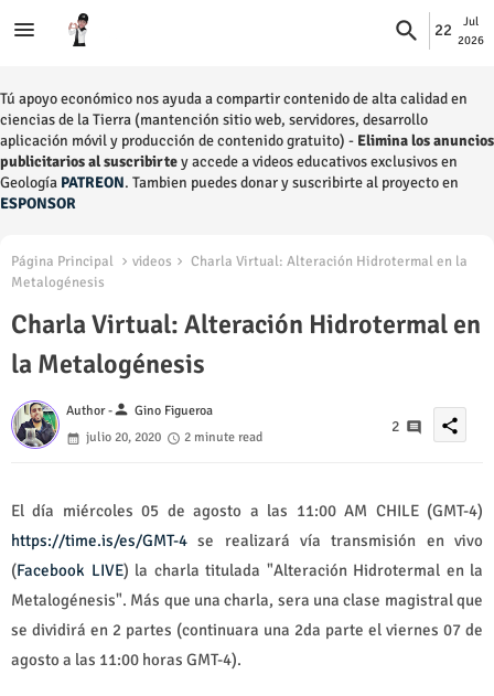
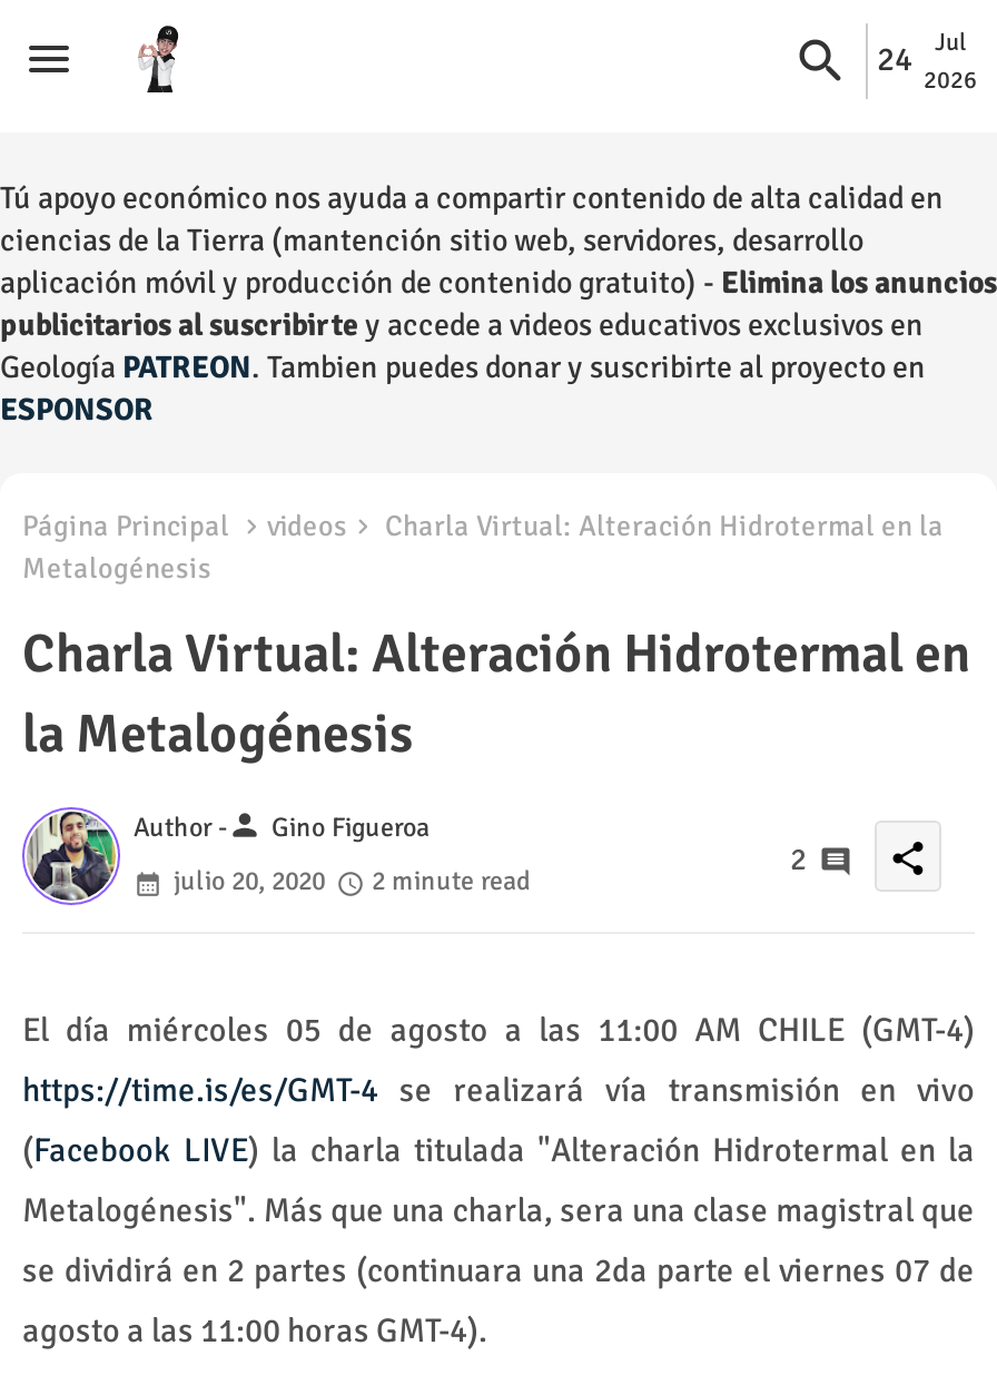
[434,14,484,47] 22 2026 Jul -> [877,27,977,94] 24 2026 Jul

